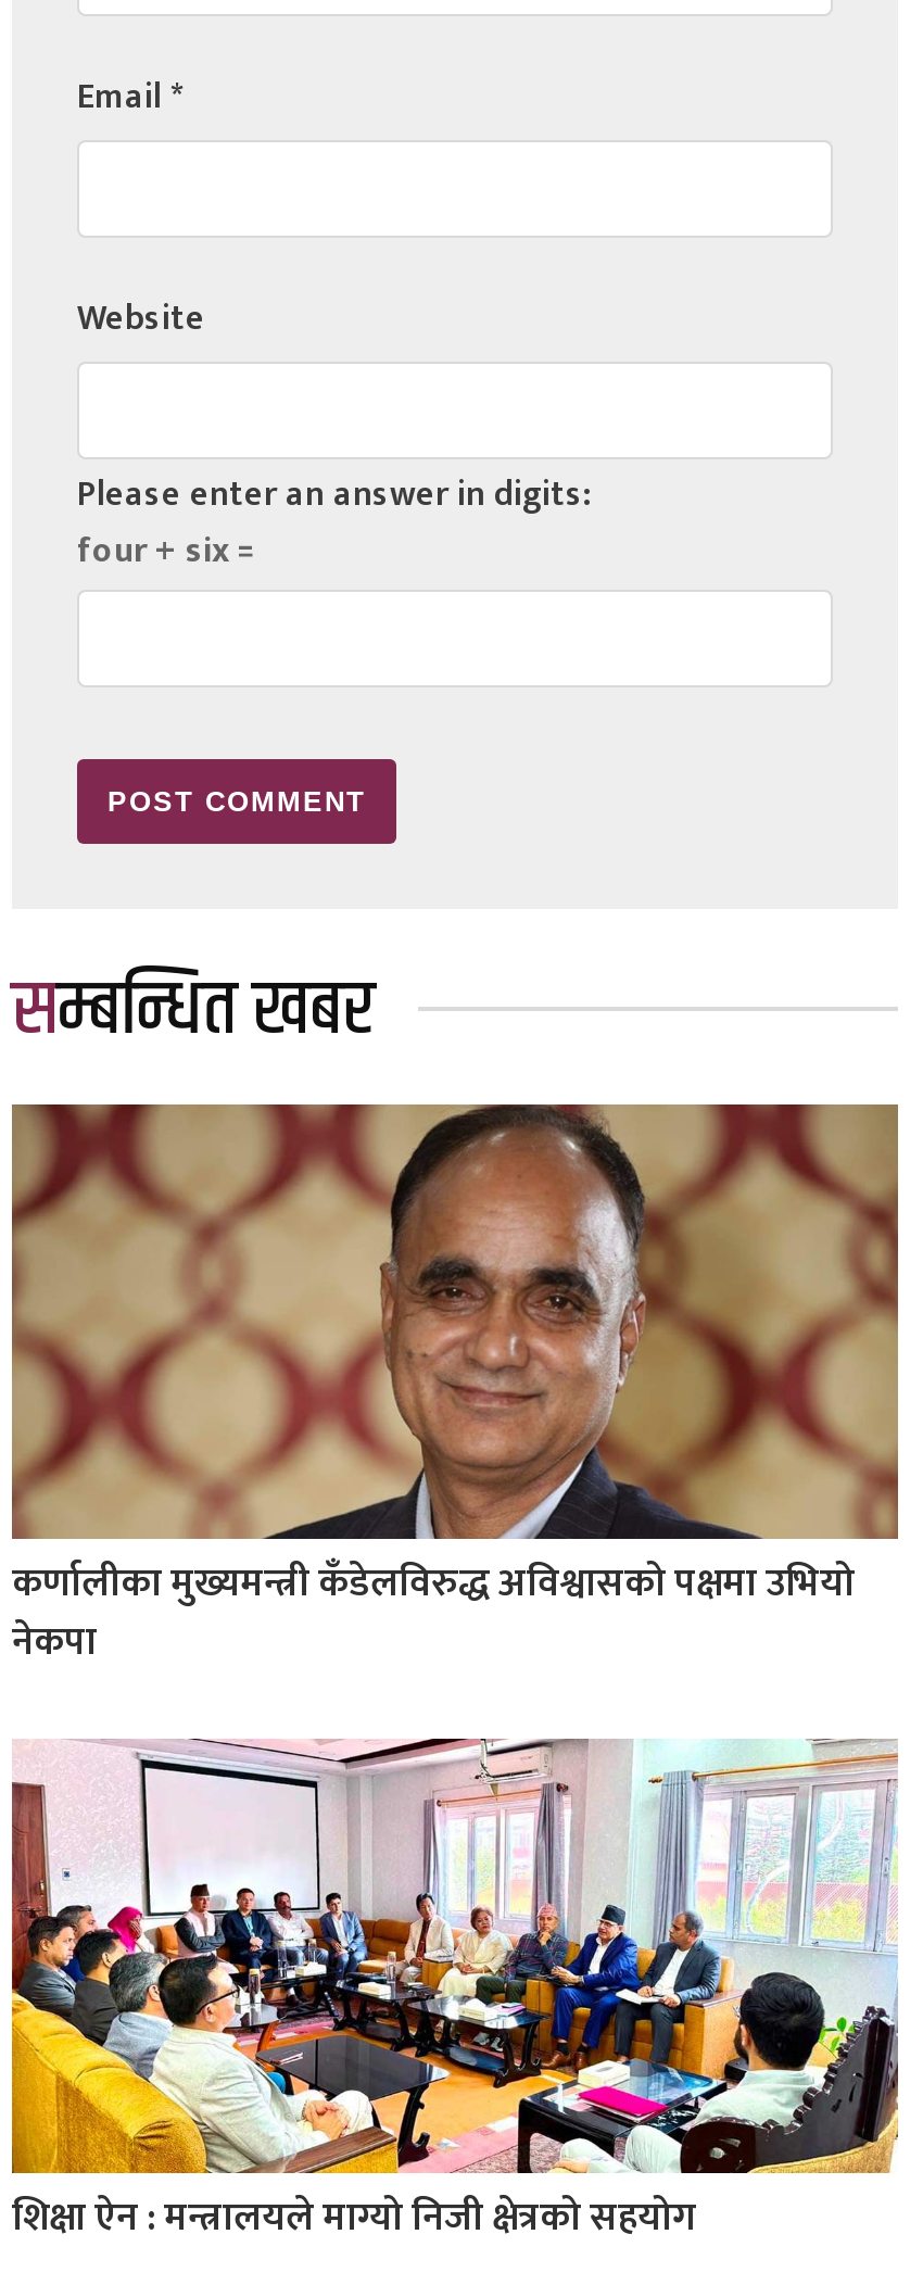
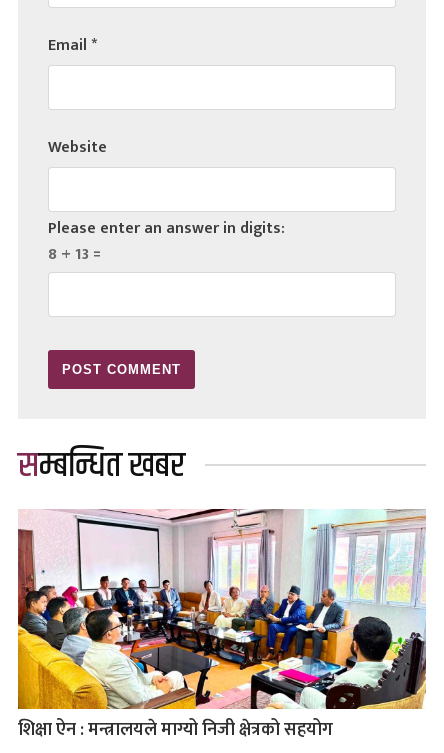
[77,522,255,580] four + six = -> [48,241,101,268] 8 + 13 =
[10,1102,900,1675] [image] | कर्णालीका मुख्यमन्त्री कँडेलविरुद्ध अविश्वासको पक्षमा उभियो | नेकपा -> none

